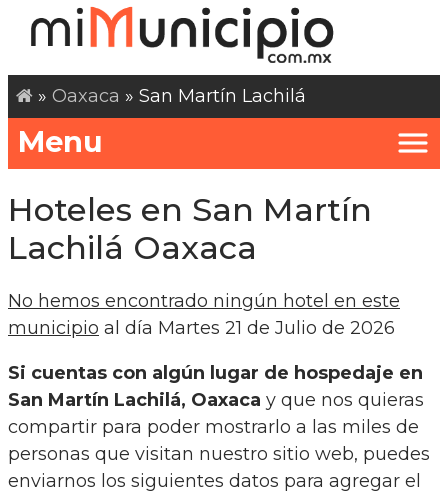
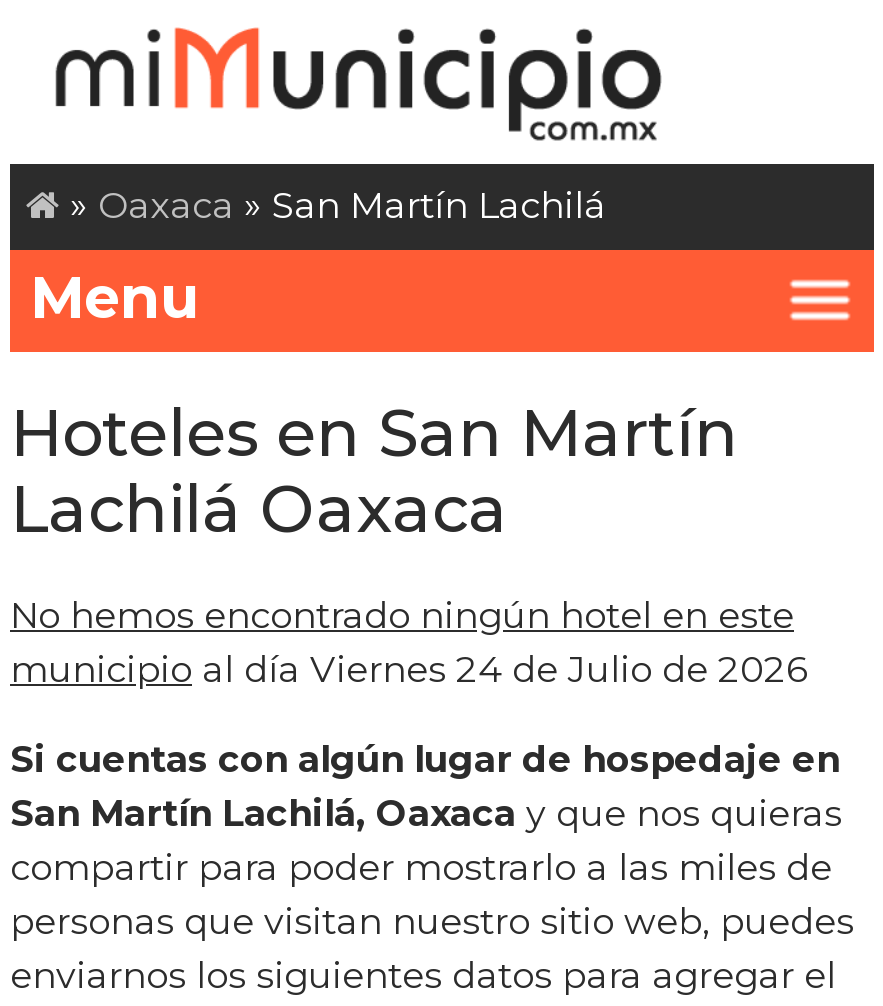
[8,317,395,339] municipio al día Martes 21 de Julio de 2026 -> [10,649,808,693] municipio al día Viernes 24 de Julio de 2026

